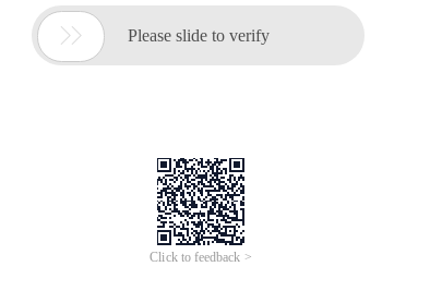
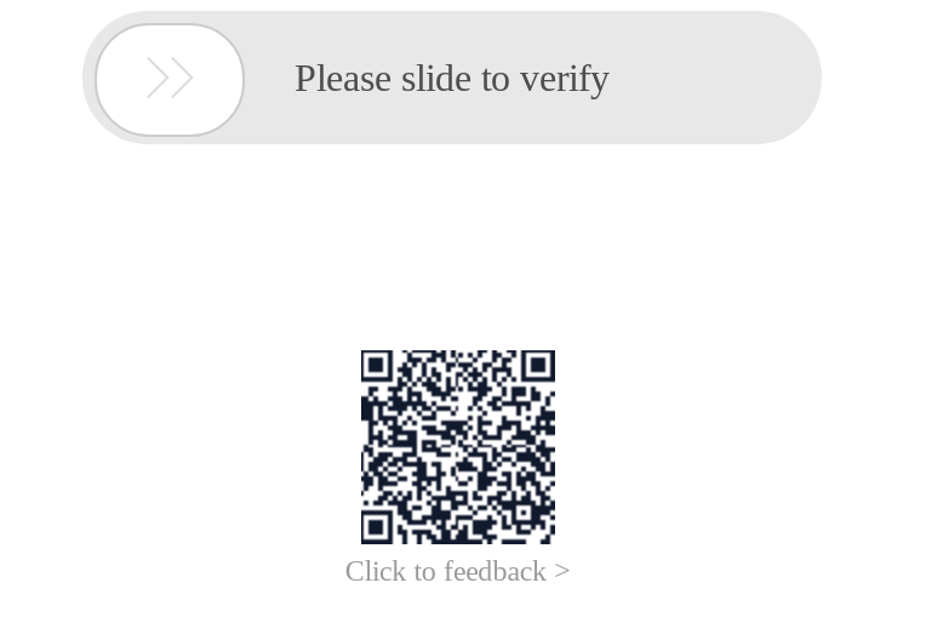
[156,158,246,246] [image] -> [361,348,558,547] [image]

